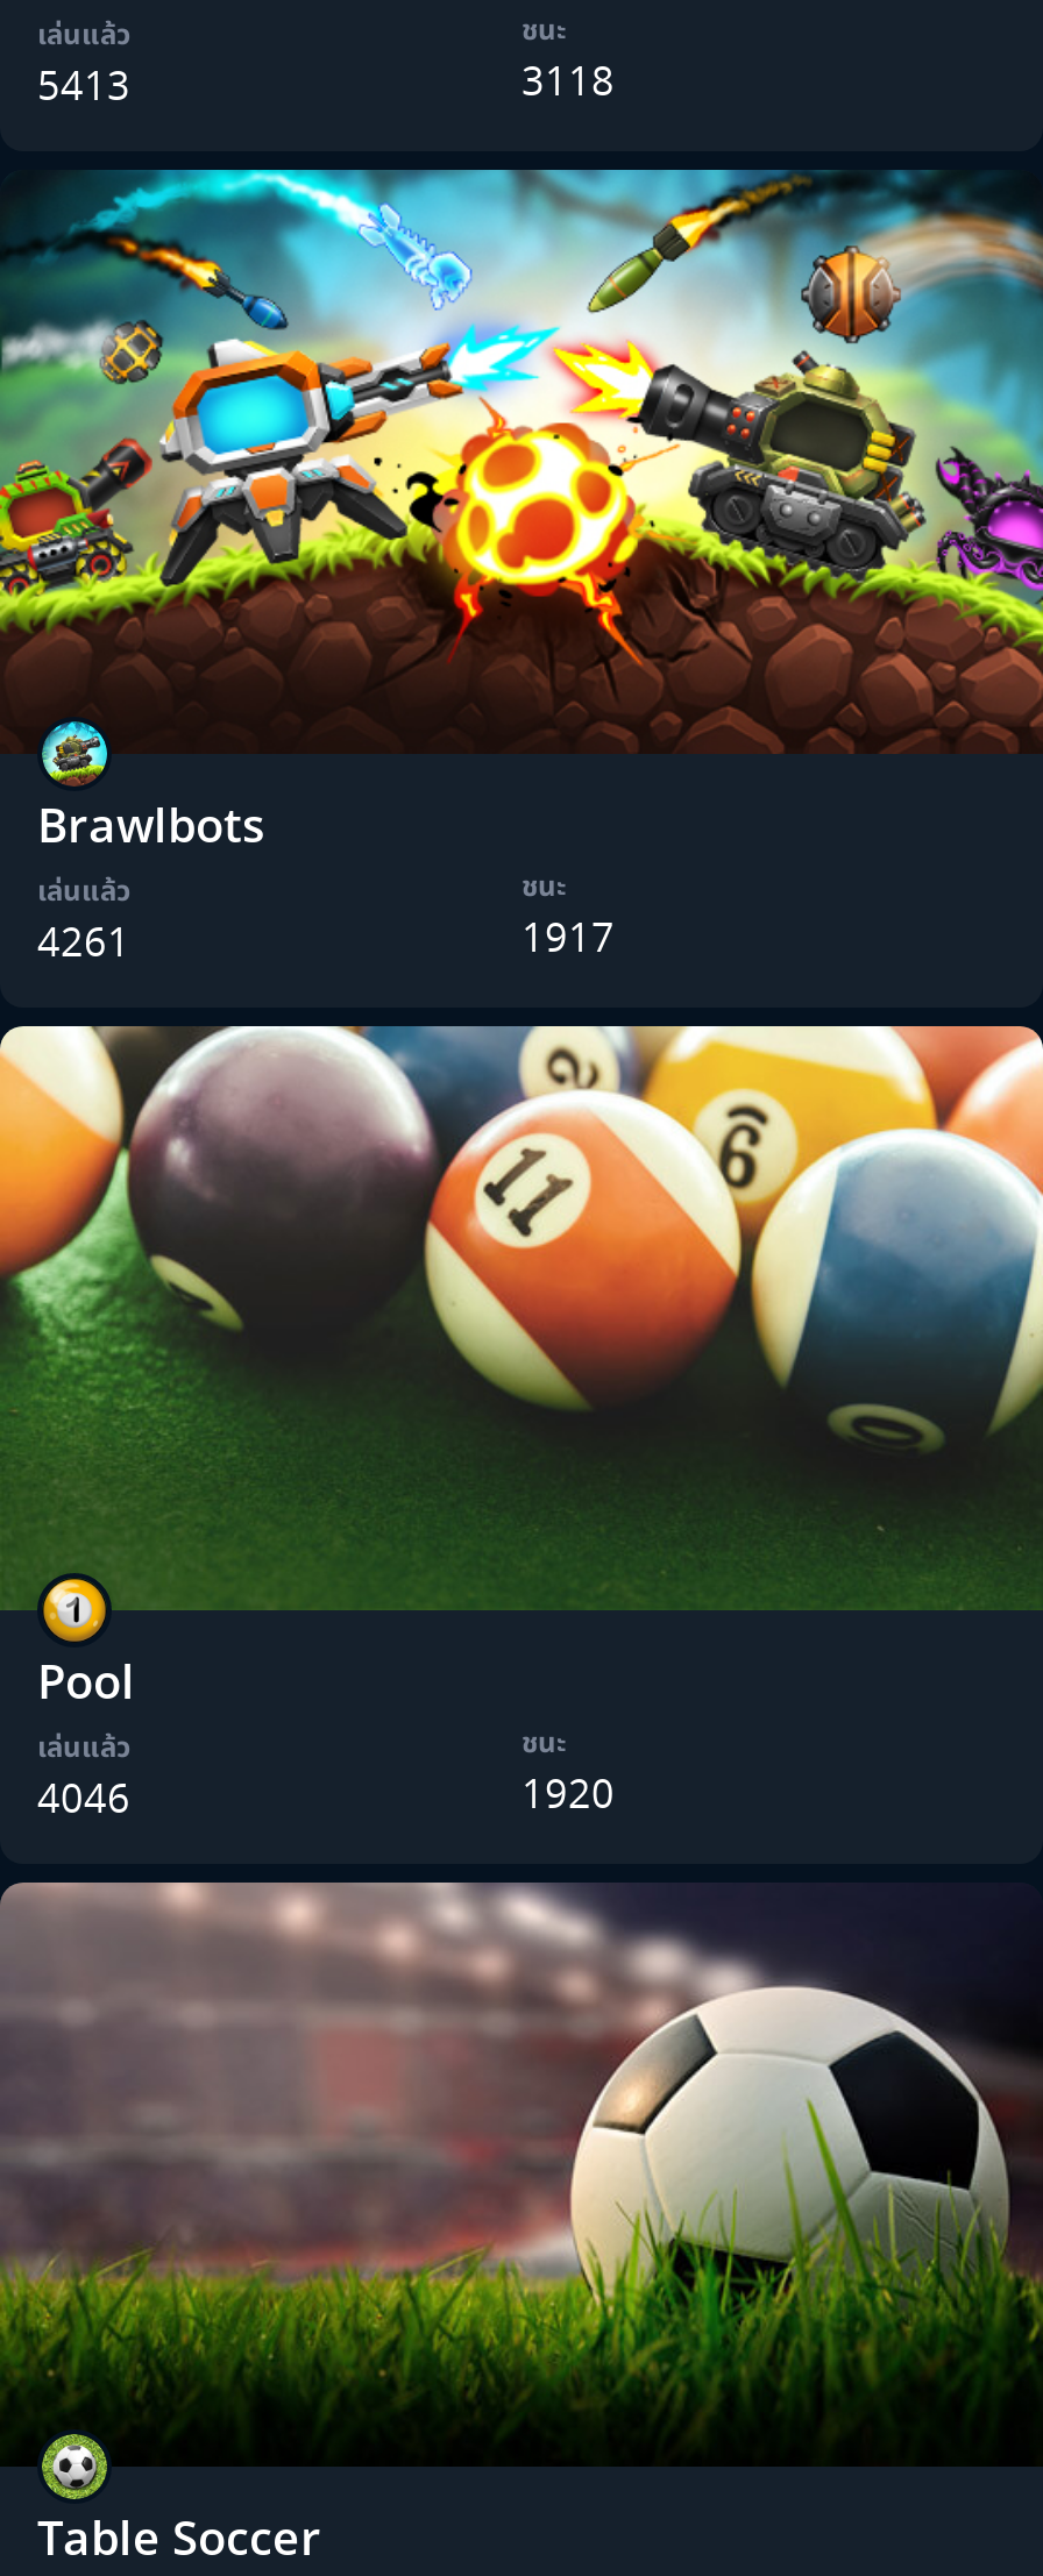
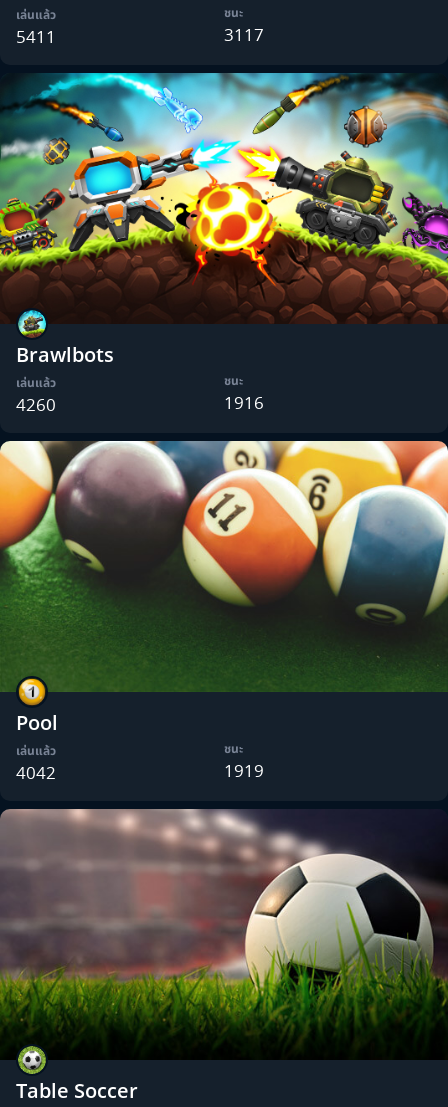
[37,57,130,111] 5413 -> [16,25,56,48] 5411
[521,53,615,106] 3118 -> [224,23,264,46] 3117
[37,914,130,968] 4261 -> [16,393,56,416] 4260
[521,909,615,963] 1917 -> [224,391,264,414] 1916
[37,1771,130,1824] 4046 -> [16,761,56,784] 4042
[521,1766,615,1820] 1920 -> [224,759,264,782] 1919

